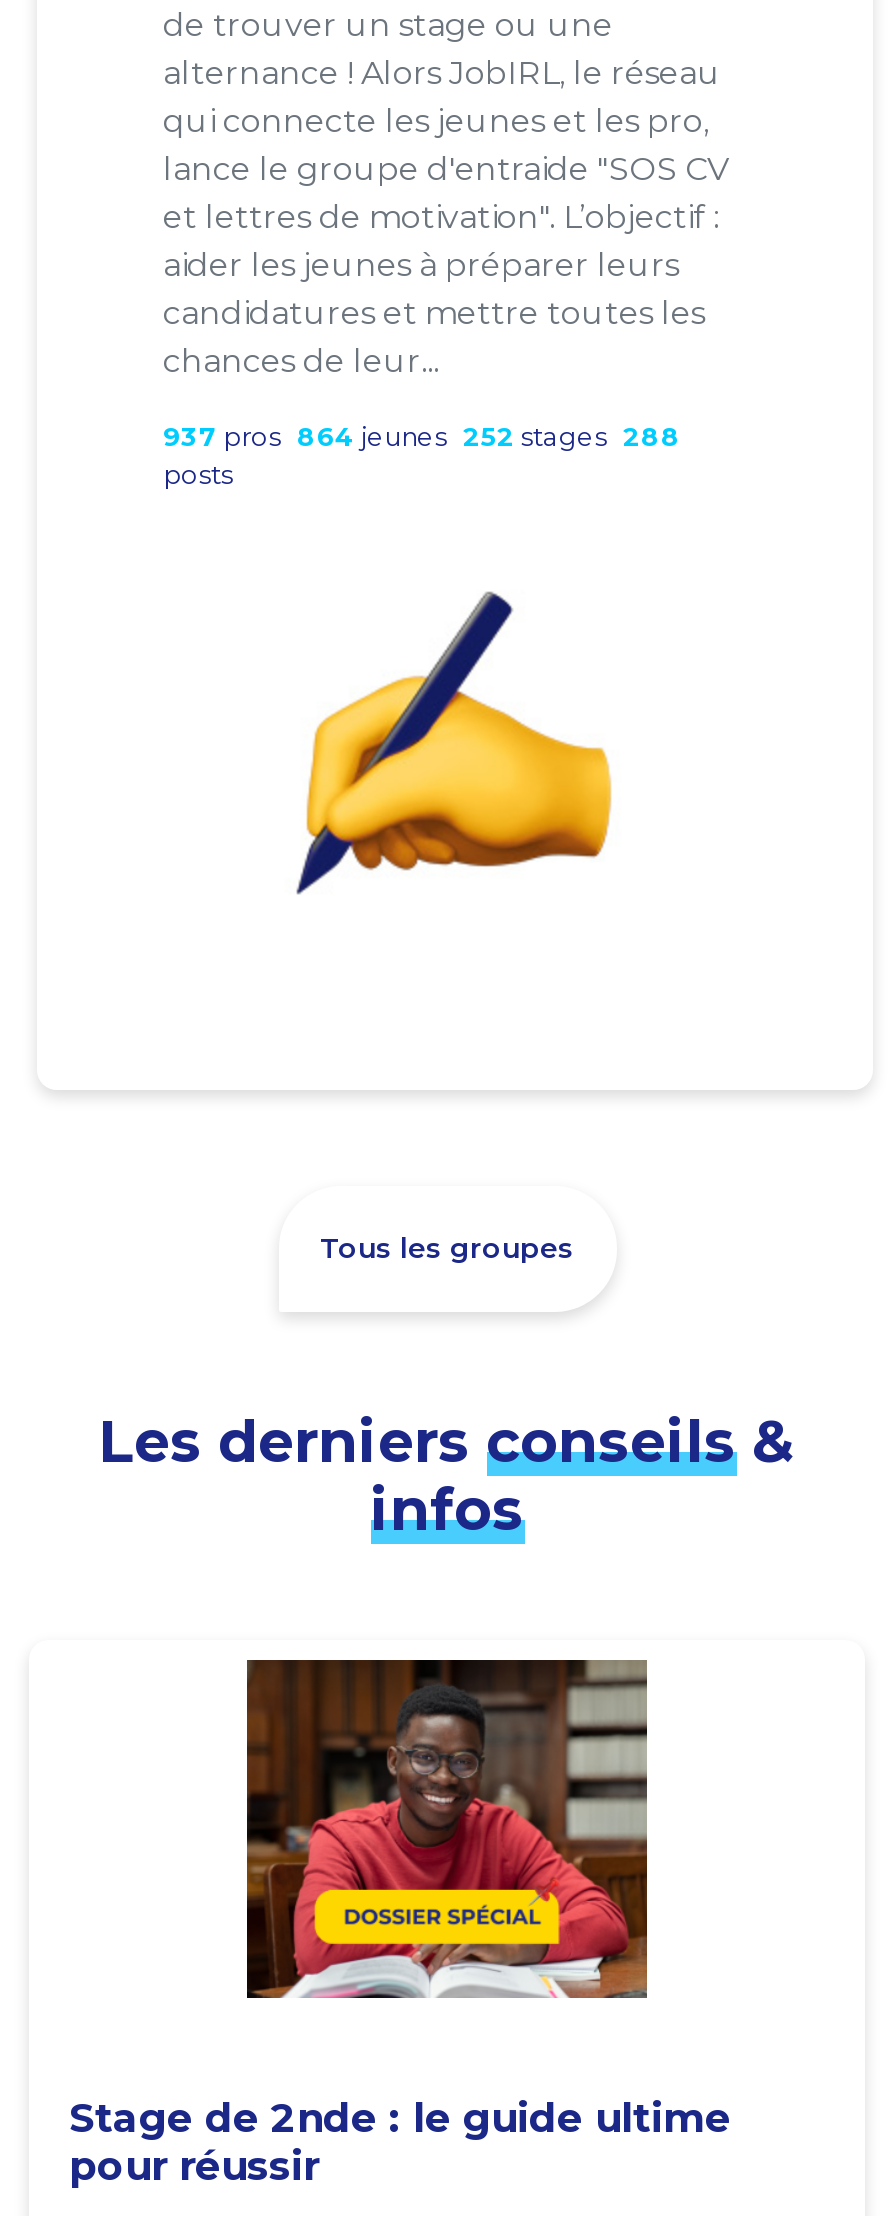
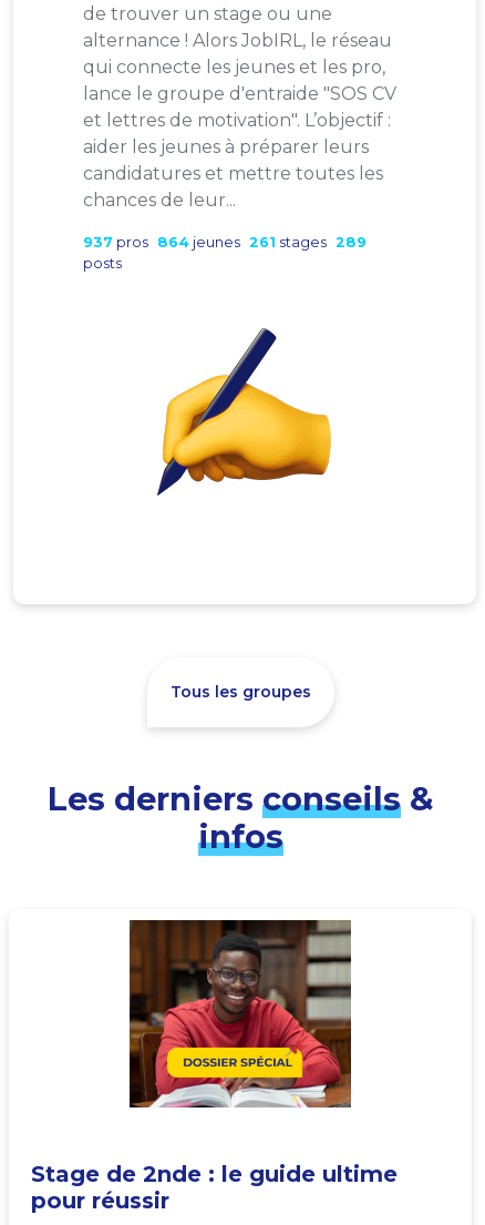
[163,422,681,452] 937 pros 864 jeunes 252 stages 288 -> [83,234,367,250] 937 pros 864 jeunes 261 stages 289

